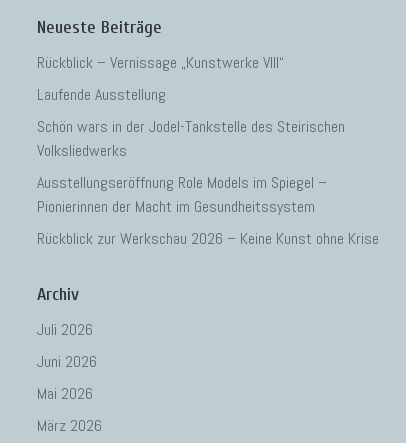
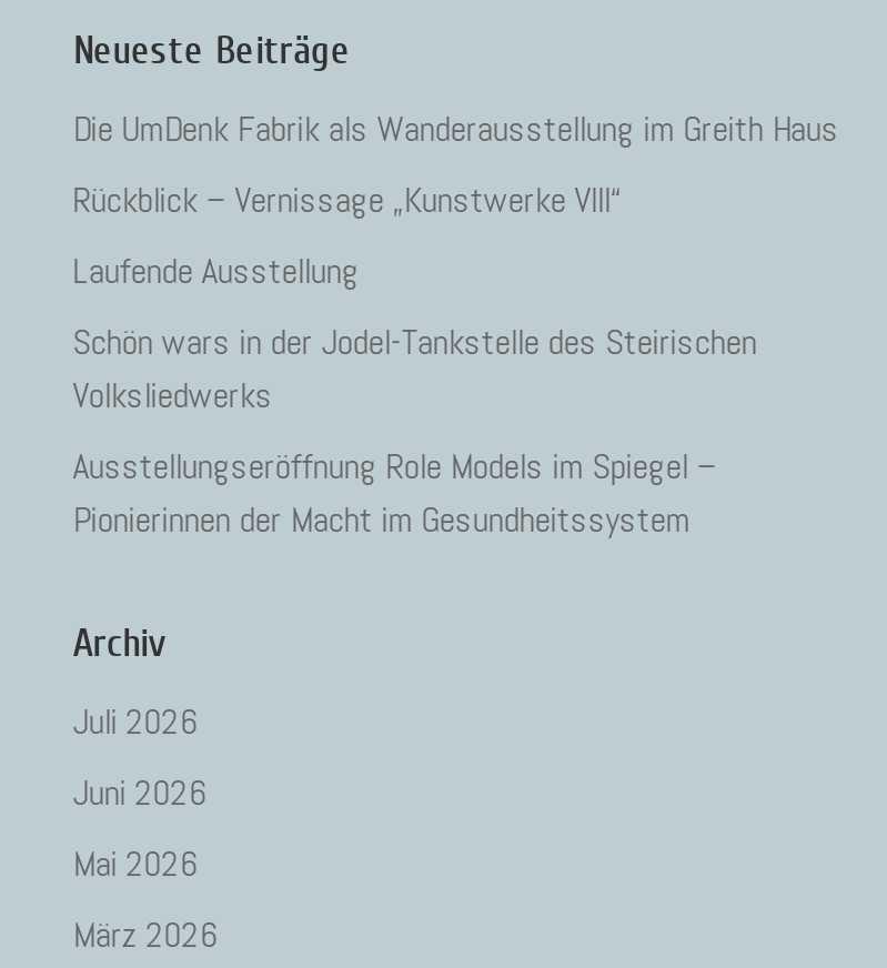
none -> [73,105,839,152] Die UmDenk Fabrik als Wanderausstellung im Greith Haus
moved [37,52,345,217] -> [73,177,757,543]: Rückblick – Vernissage „Kunstwerke VIII“ | Laufende Ausstellung | Schön wars in der Jodel-Tankstelle des Steirischen | Volksliedwerks | Ausstellungseröffnung Role Models im Spiegel – | Pionierinnen der Macht im Gesundheitssystem
[37,228,379,249] Rückblick zur Werkschau 2026 – Keine Kunst ohne Krise -> none

